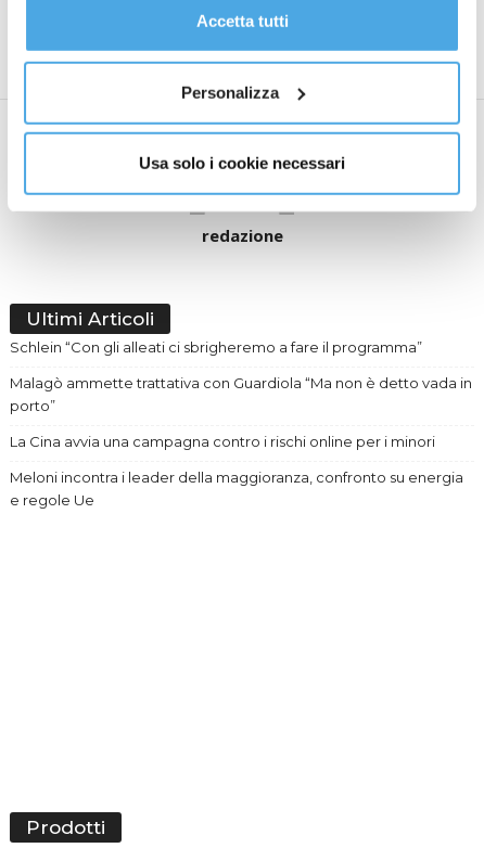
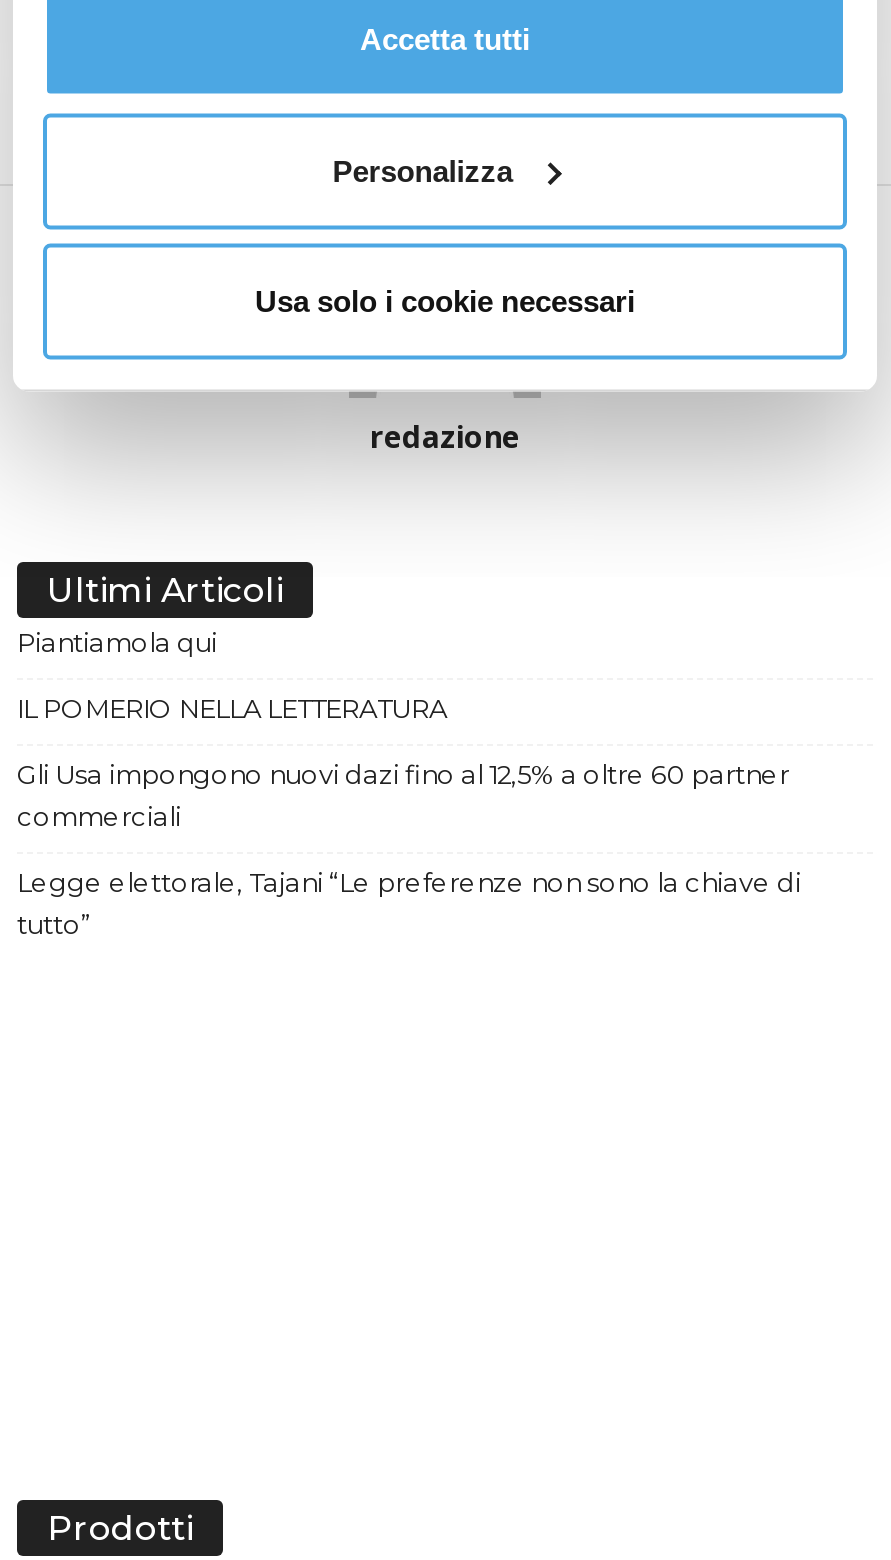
[10,339,422,356] Schlein “Con gli alleati ci sbrigheremo a fare il programma” -> [17,627,217,659] Piantiamola qui
[10,375,472,415] Malagò ammette trattativa con Guardiola “Ma non è detto vada in | porto” -> [17,693,447,725] IL POMERIO NELLA LETTERATURA
[10,433,435,451] La Cina avvia una campagna contro i rischi online per i minori -> [17,759,789,833] Gli Usa impongono nuovi dazi fino al 12,5% a oltre 60 partner | commerciali
[10,469,463,509] Meloni incontra i leader della maggioranza, confronto su energia | e regole Ue -> [17,867,801,941] Legge elettorale, Tajani “Le preferenze non sono la chiave di | tutto”

